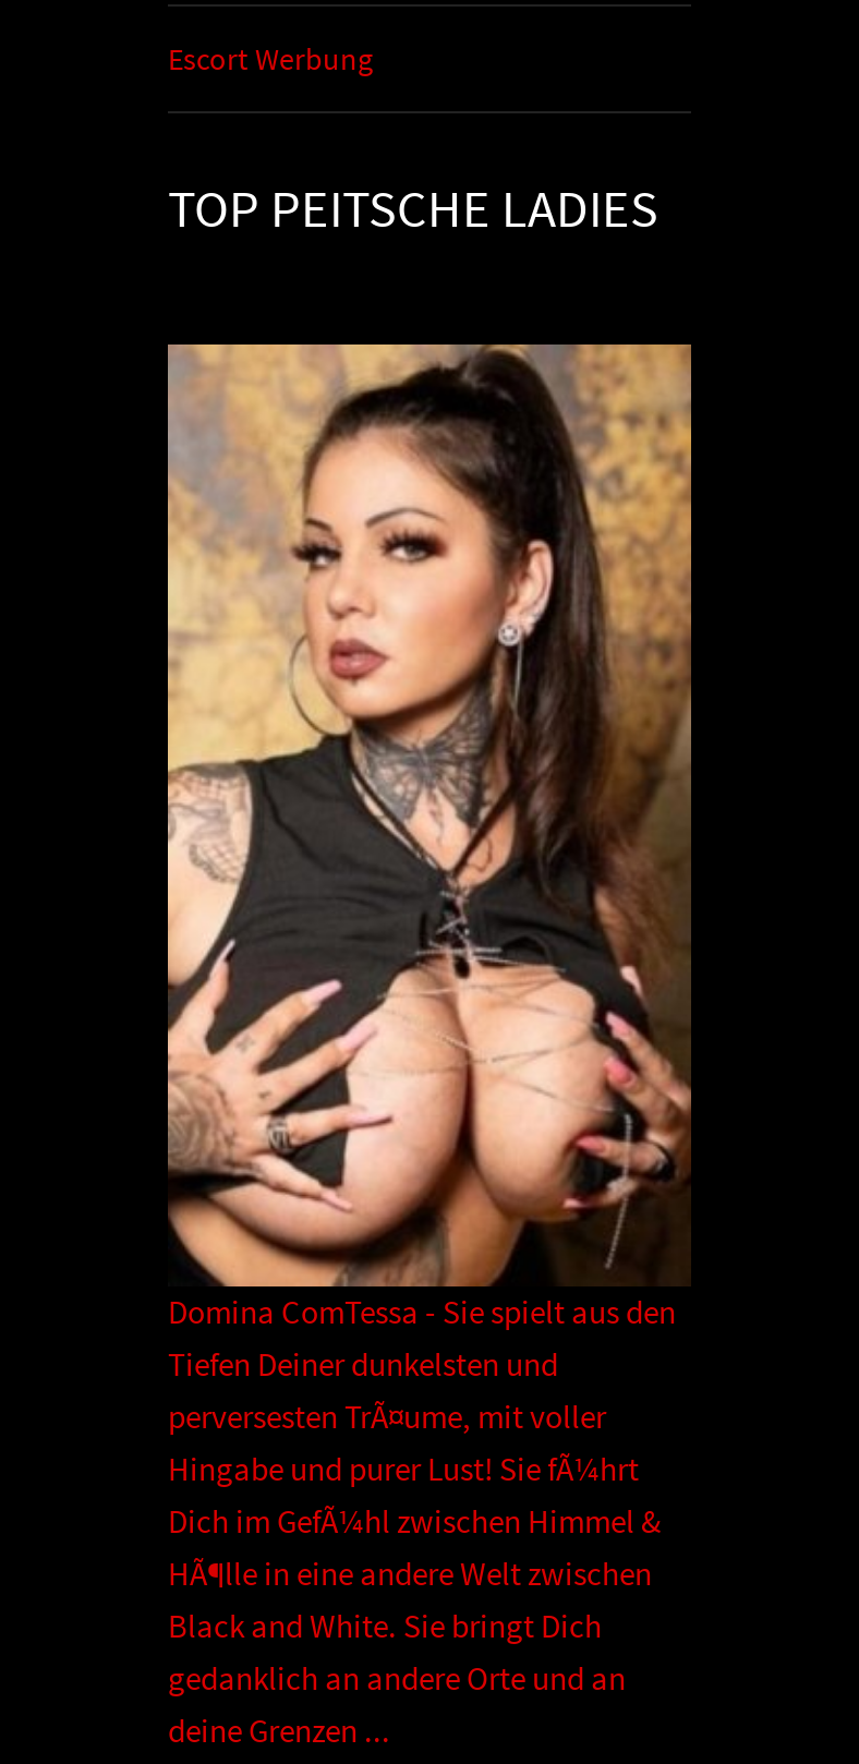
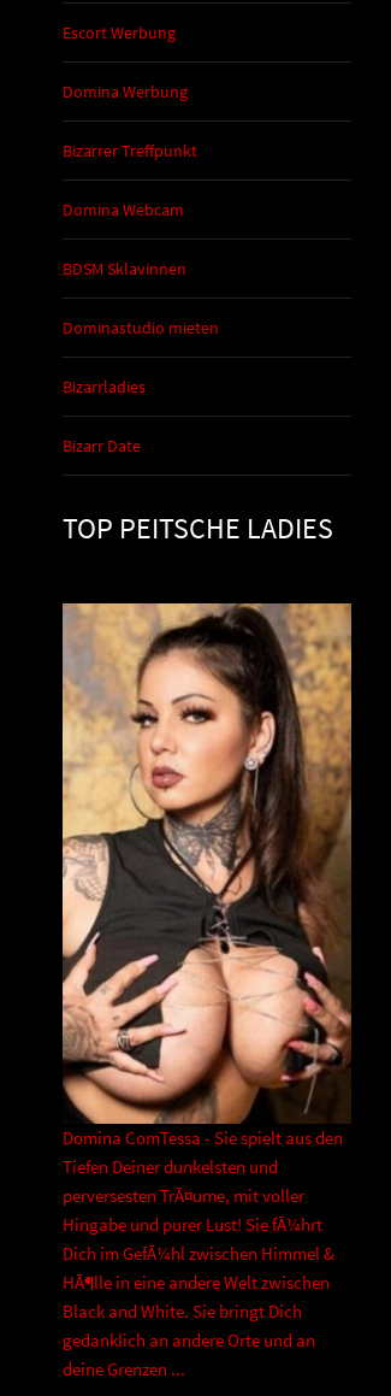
none -> [63,81,219,456] Domina Werbung | Bizarrer Treffpunkt | Domina Webcam | BDSM Sklavinnen | Dominastudio mieten | Bizarrladies | Bizarr Date

